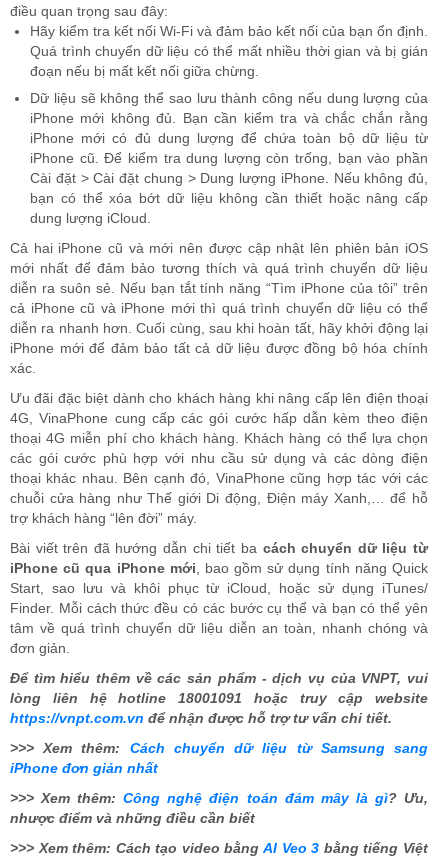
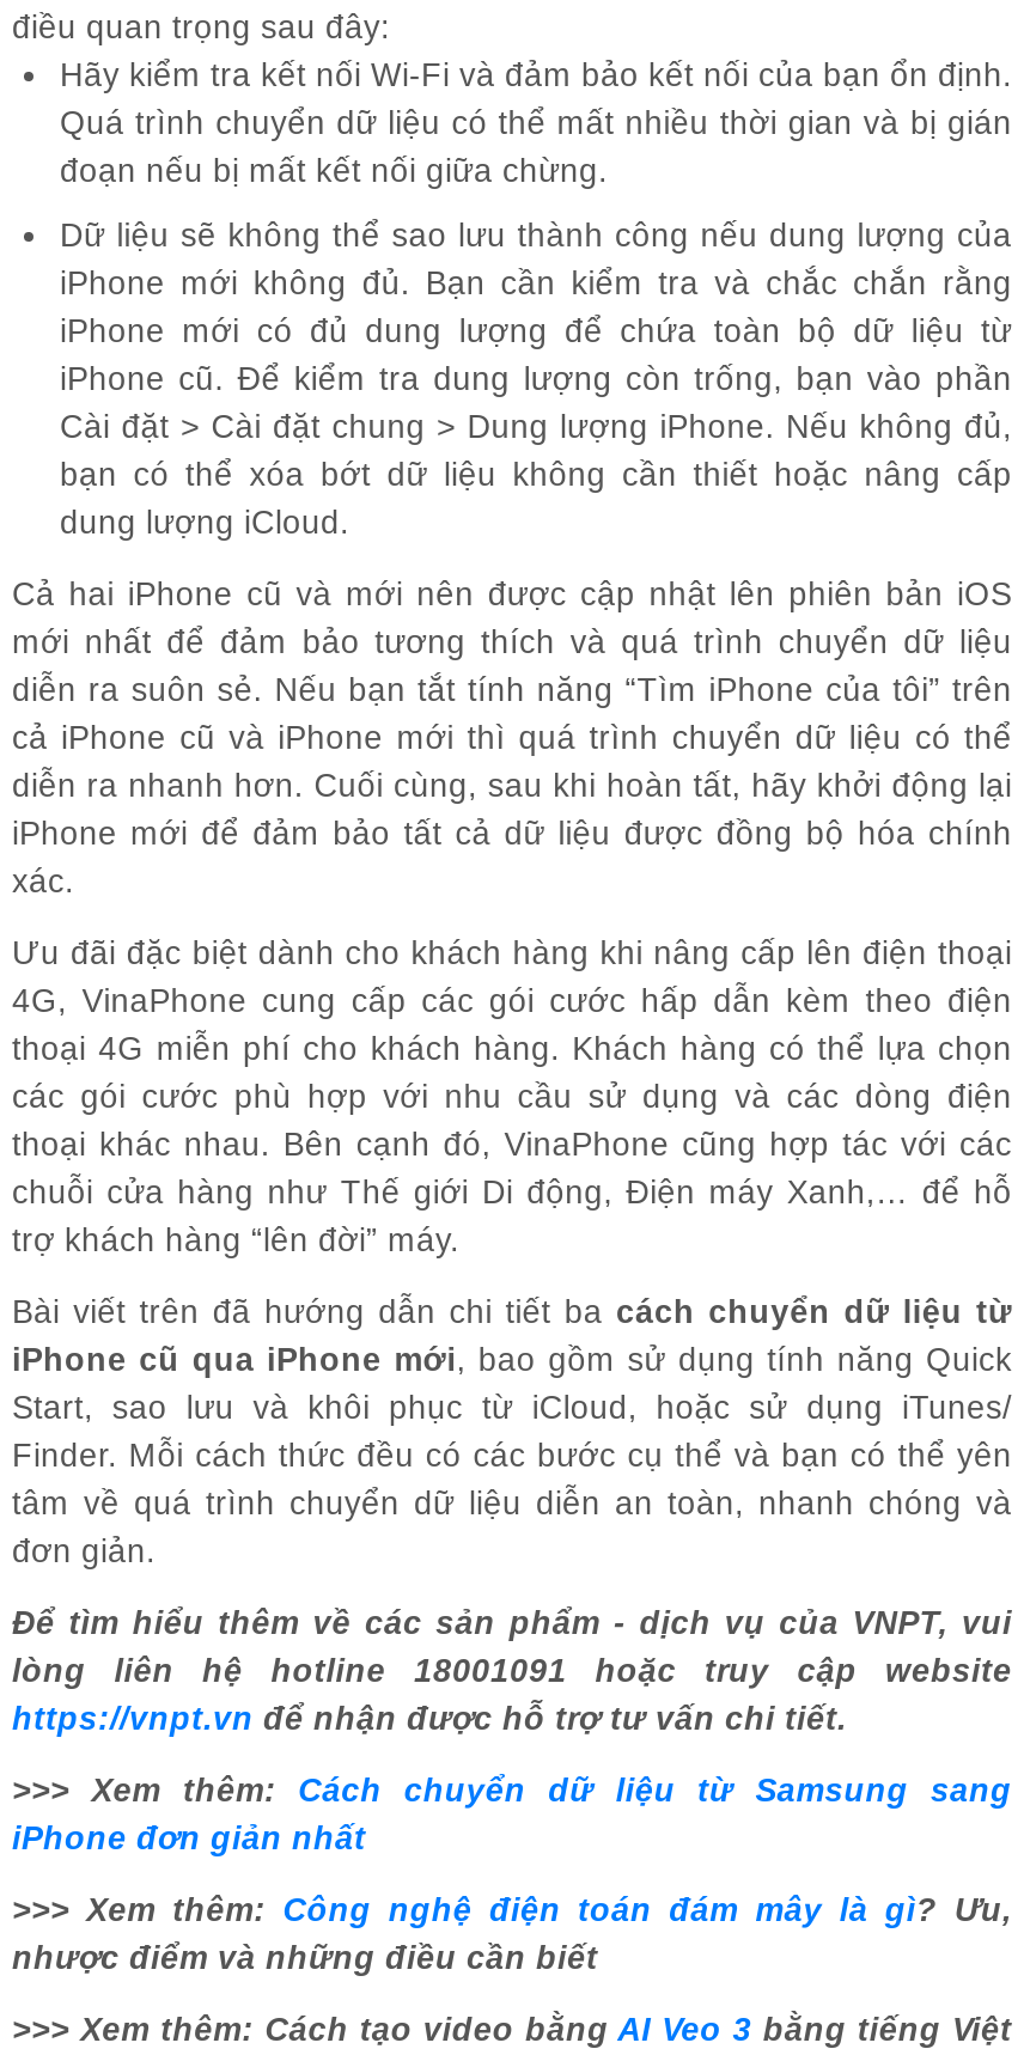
[10,711,392,726] https://vnpt.com.vn để nhận được hỗ trợ tư vấn chi tiết. -> [12,1700,847,1736] https://vnpt.vn để nhận được hỗ trợ tư vấn chi tiết.

